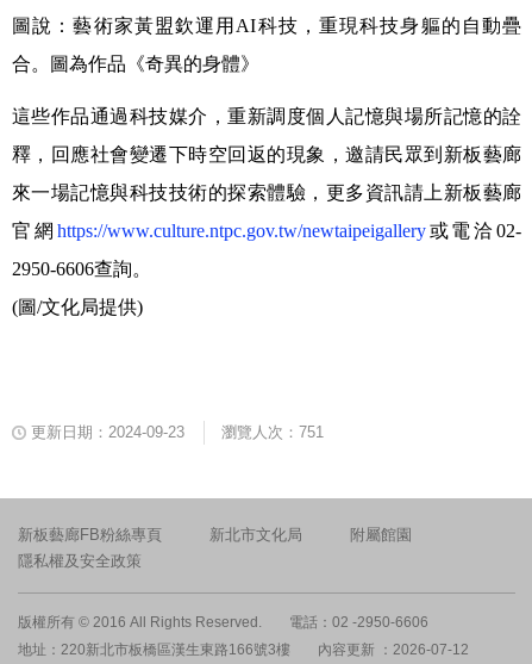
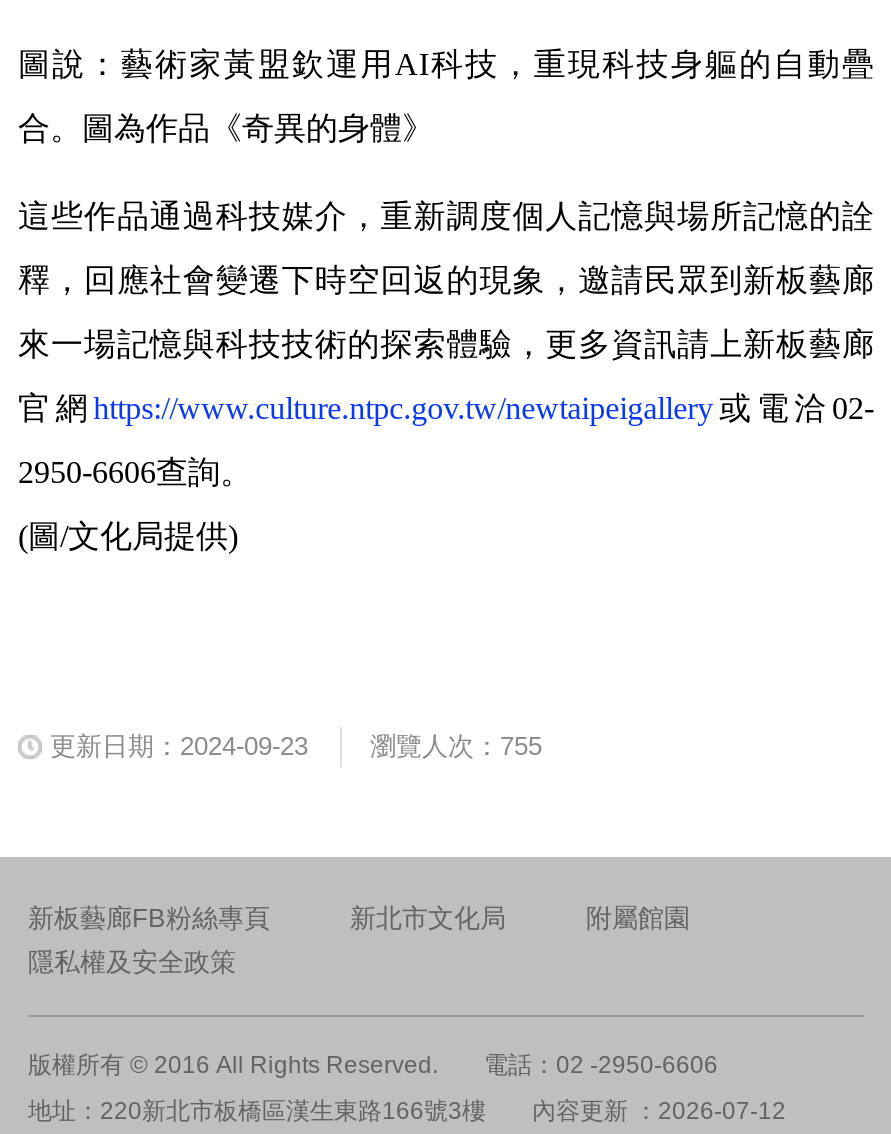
[221,423,324,441] 瀏覽人次：751 -> [370,731,542,761] 瀏覽人次：755

